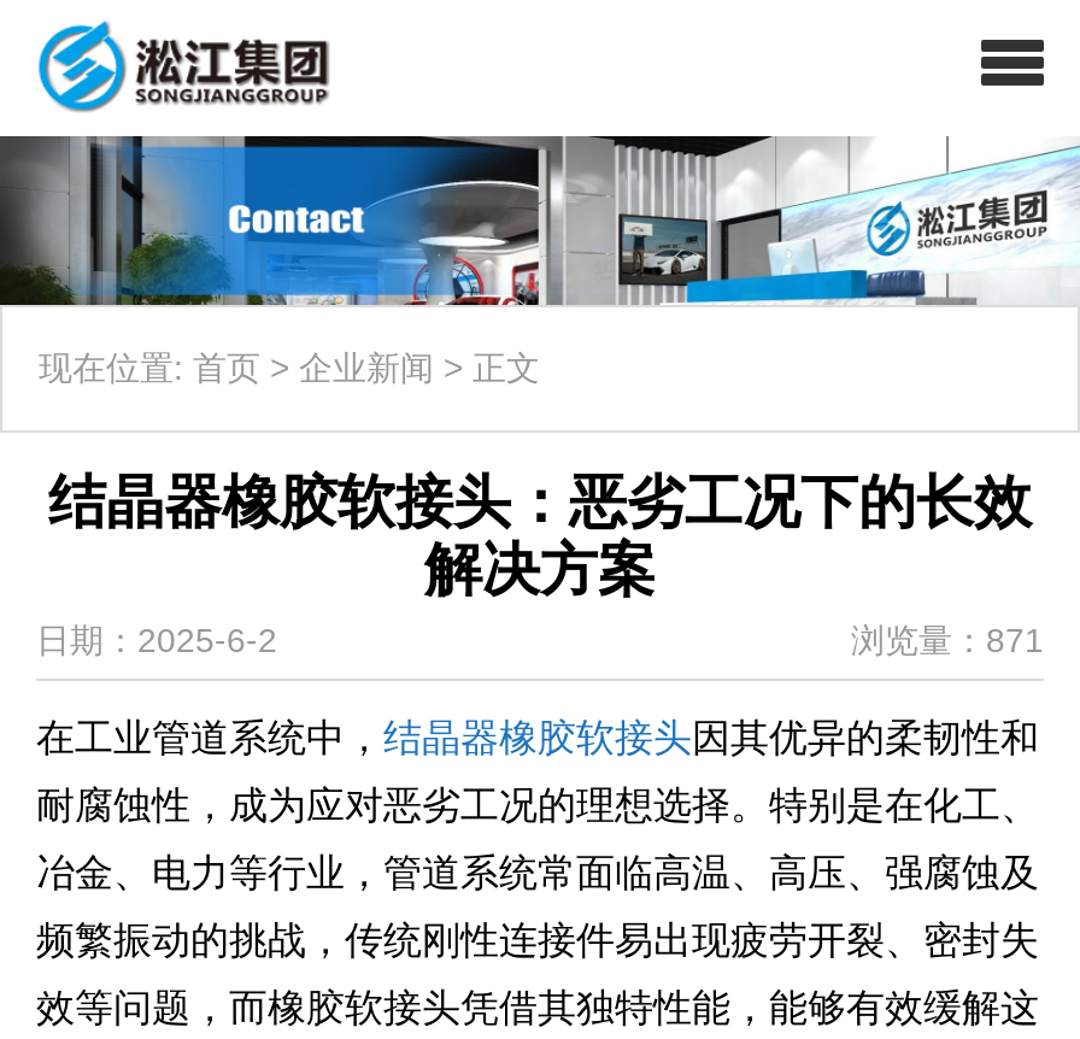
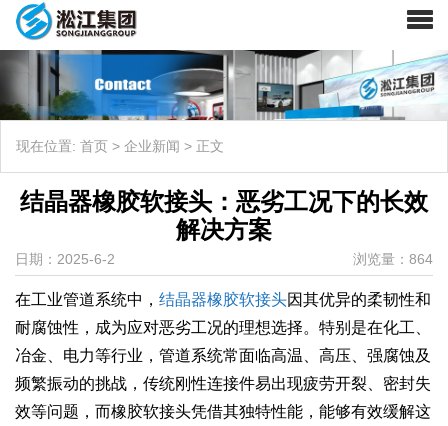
[851,621,1044,659] 浏览量：871 -> [353,251,433,267] 浏览量：864

